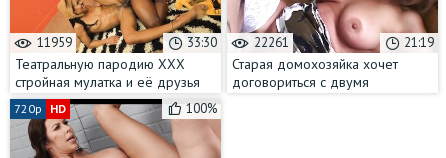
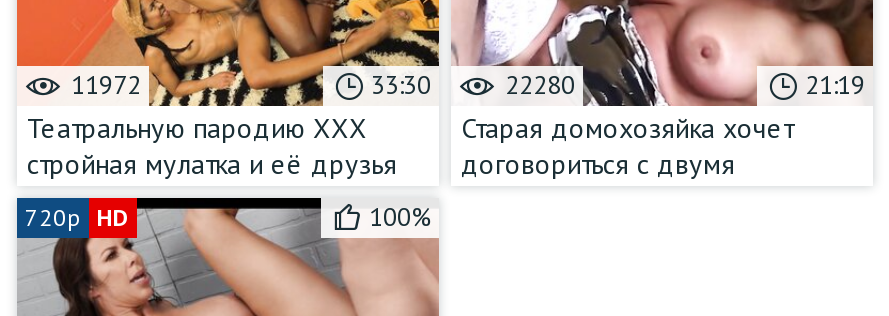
[34,34,72,51] 11959 -> [65,68,141,102] 11972
[187,34,289,51] 33:30 22261 -> [371,68,575,102] 33:30 22280

